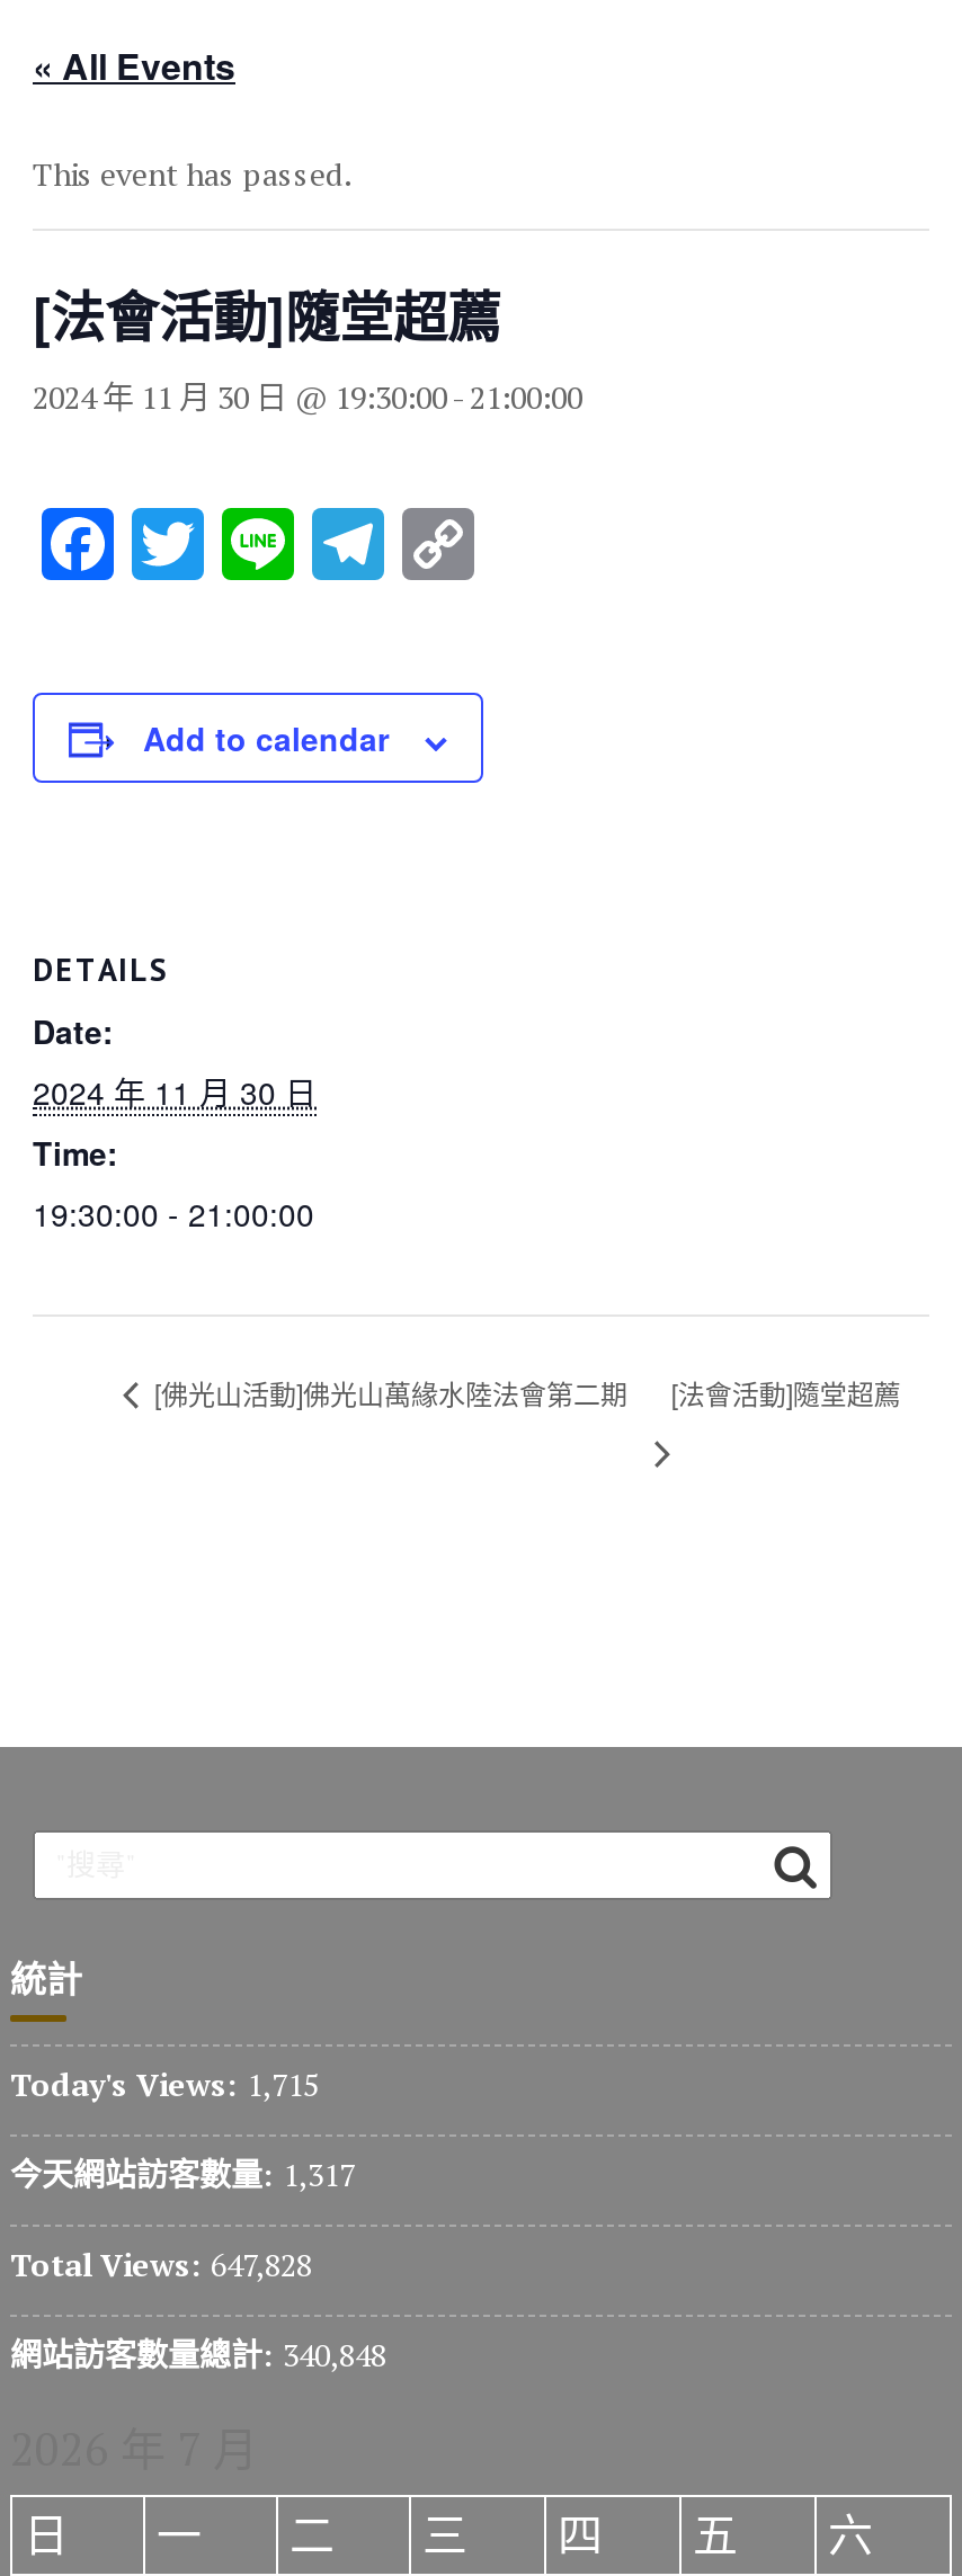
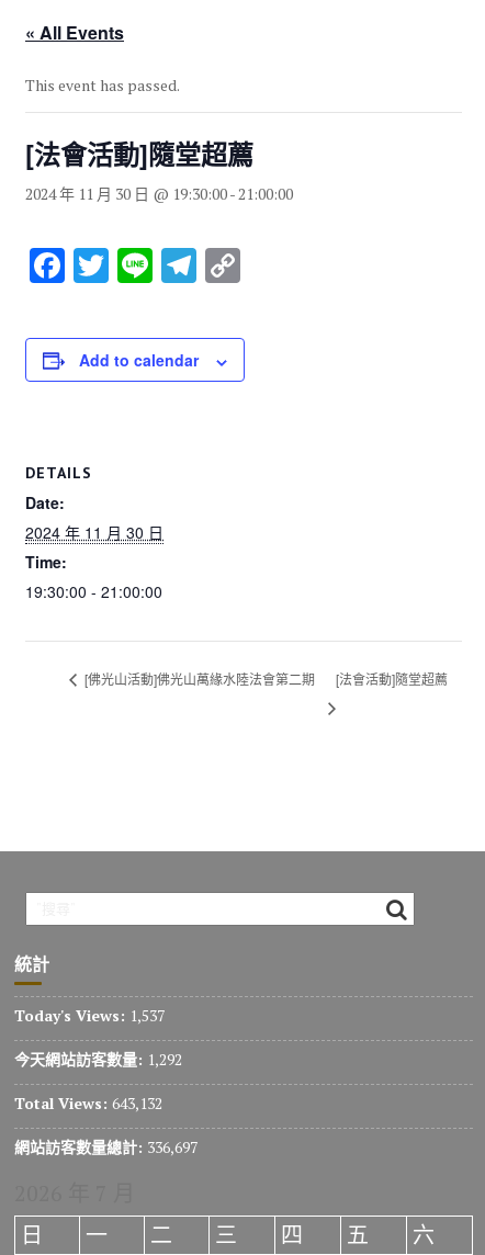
[10,2062,319,2105] Today's Views: 1,715 -> [14,1005,165,1026] Today's Views: 1,537
[10,2152,355,2195] 今天網站訪客數量: 1,317 -> [14,1049,182,1070] 今天網站訪客數量: 1,292
[10,2243,312,2285] Total Views: 647,828 -> [14,1093,162,1113] Total Views: 643,132
[10,2333,386,2376] 網站訪客數量總計: 340,848 -> [14,1137,198,1157] 網站訪客數量總計: 336,697

